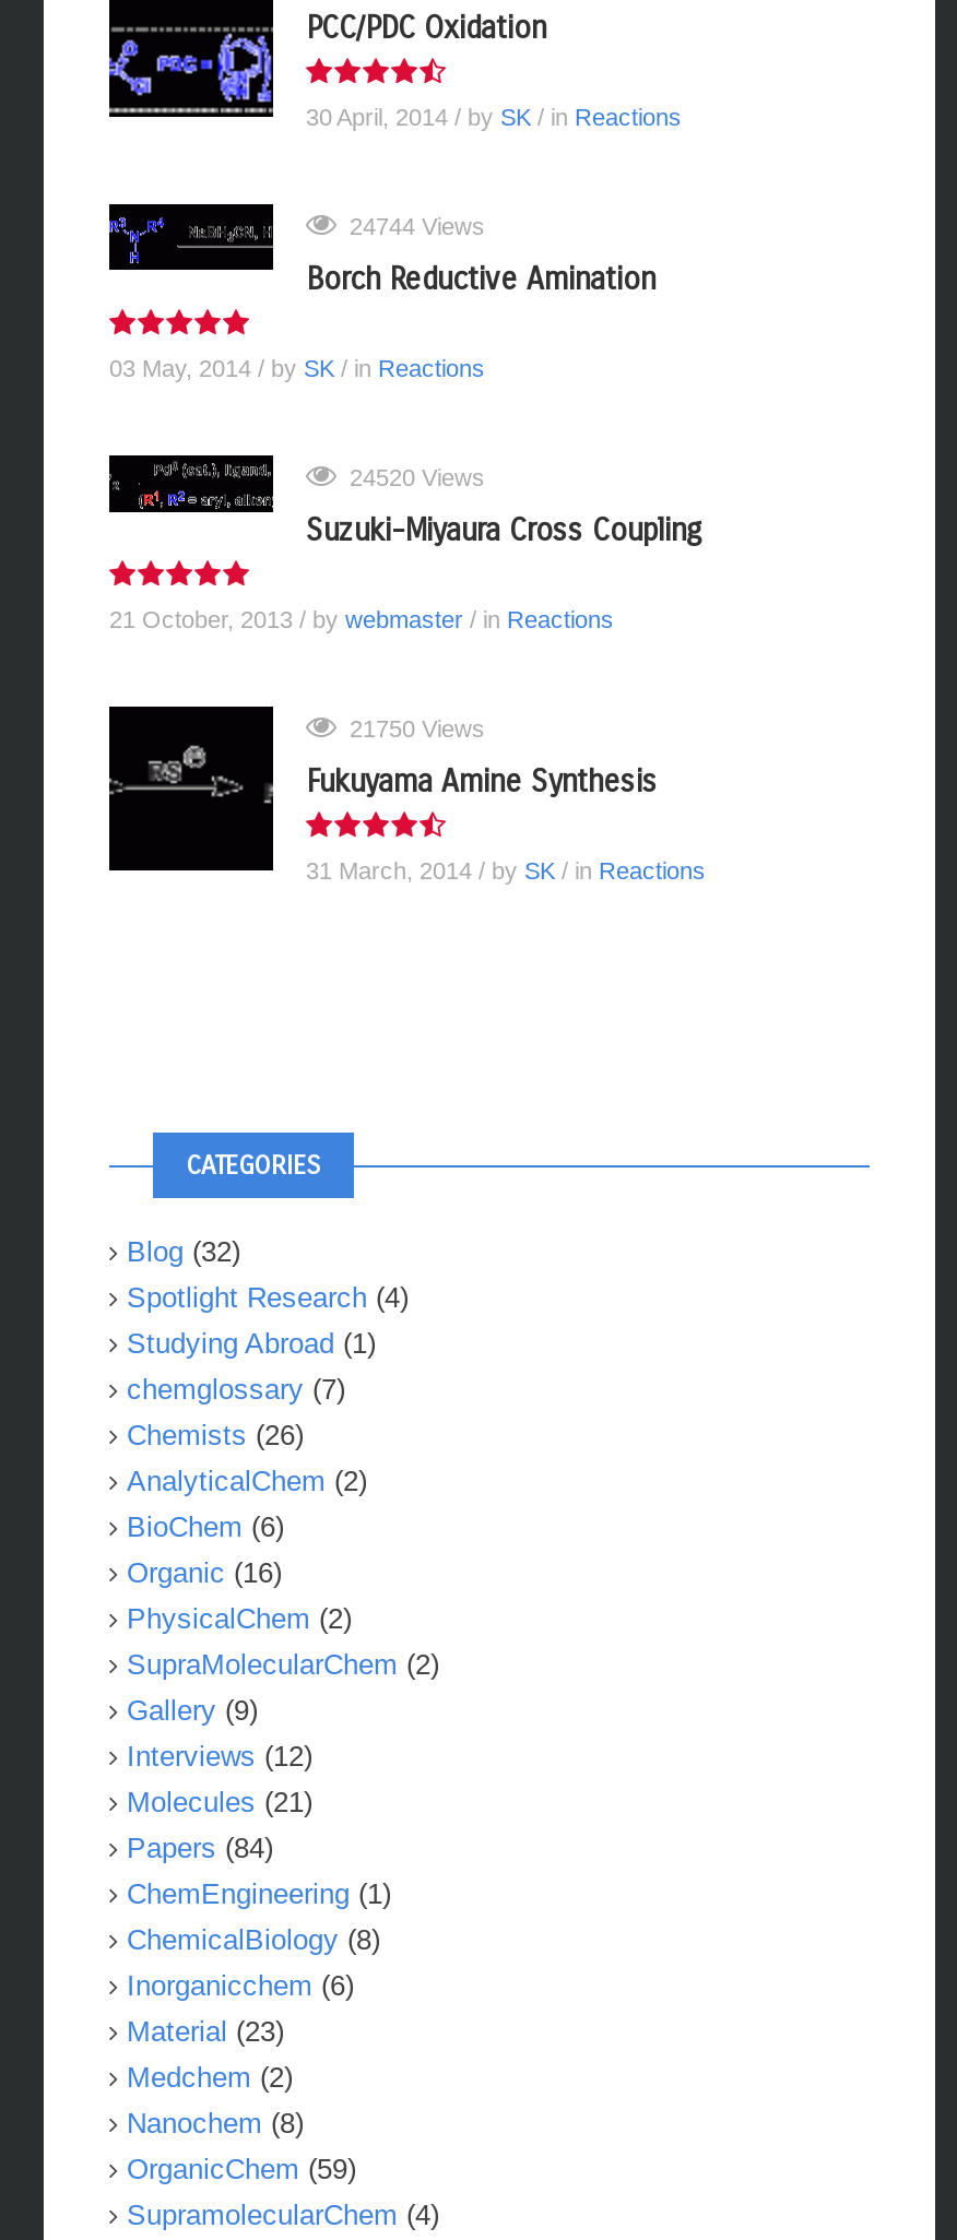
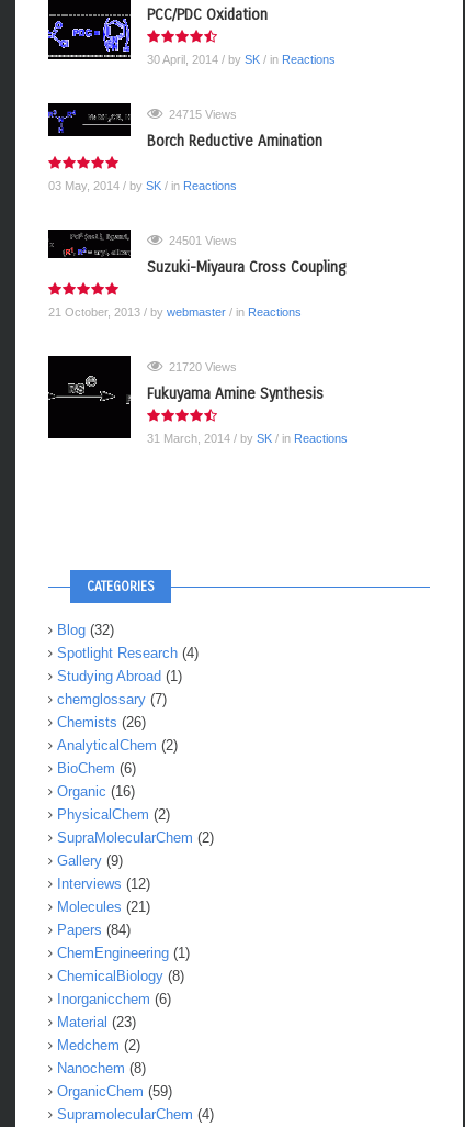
[343,213,485,240] 24744 Views -> [166,108,237,121] 24715 Views
[343,465,485,491] 24520 Views -> [166,234,237,247] 24501 Views
[343,716,485,742] 21750 Views -> [166,361,237,374] 21720 Views

